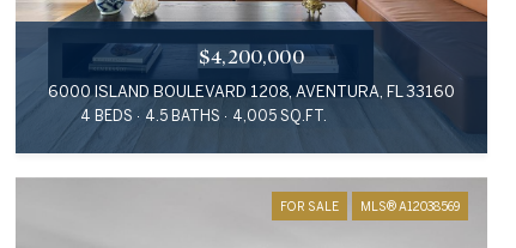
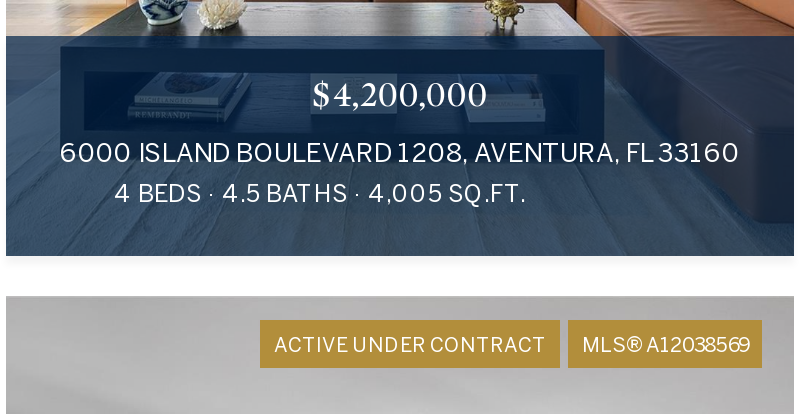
[280,198,339,213] FOR SALE -> [274,331,546,355] ACTIVE UNDER CONTRACT

